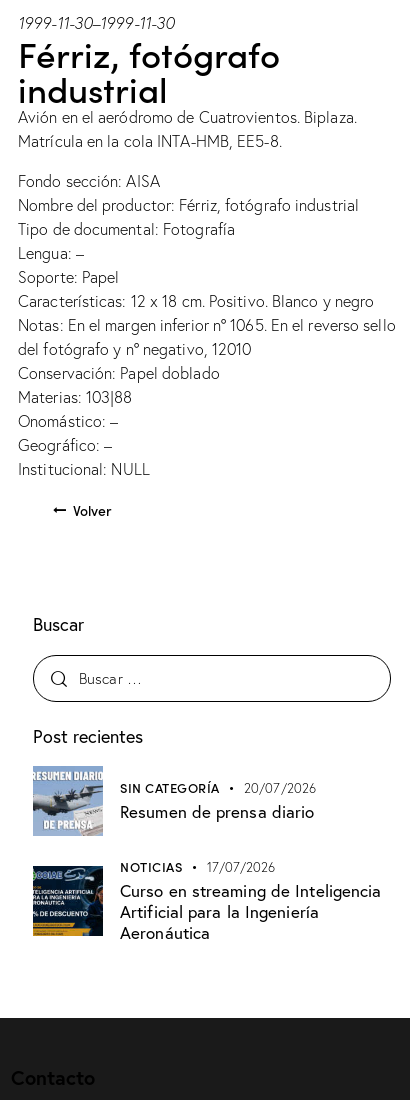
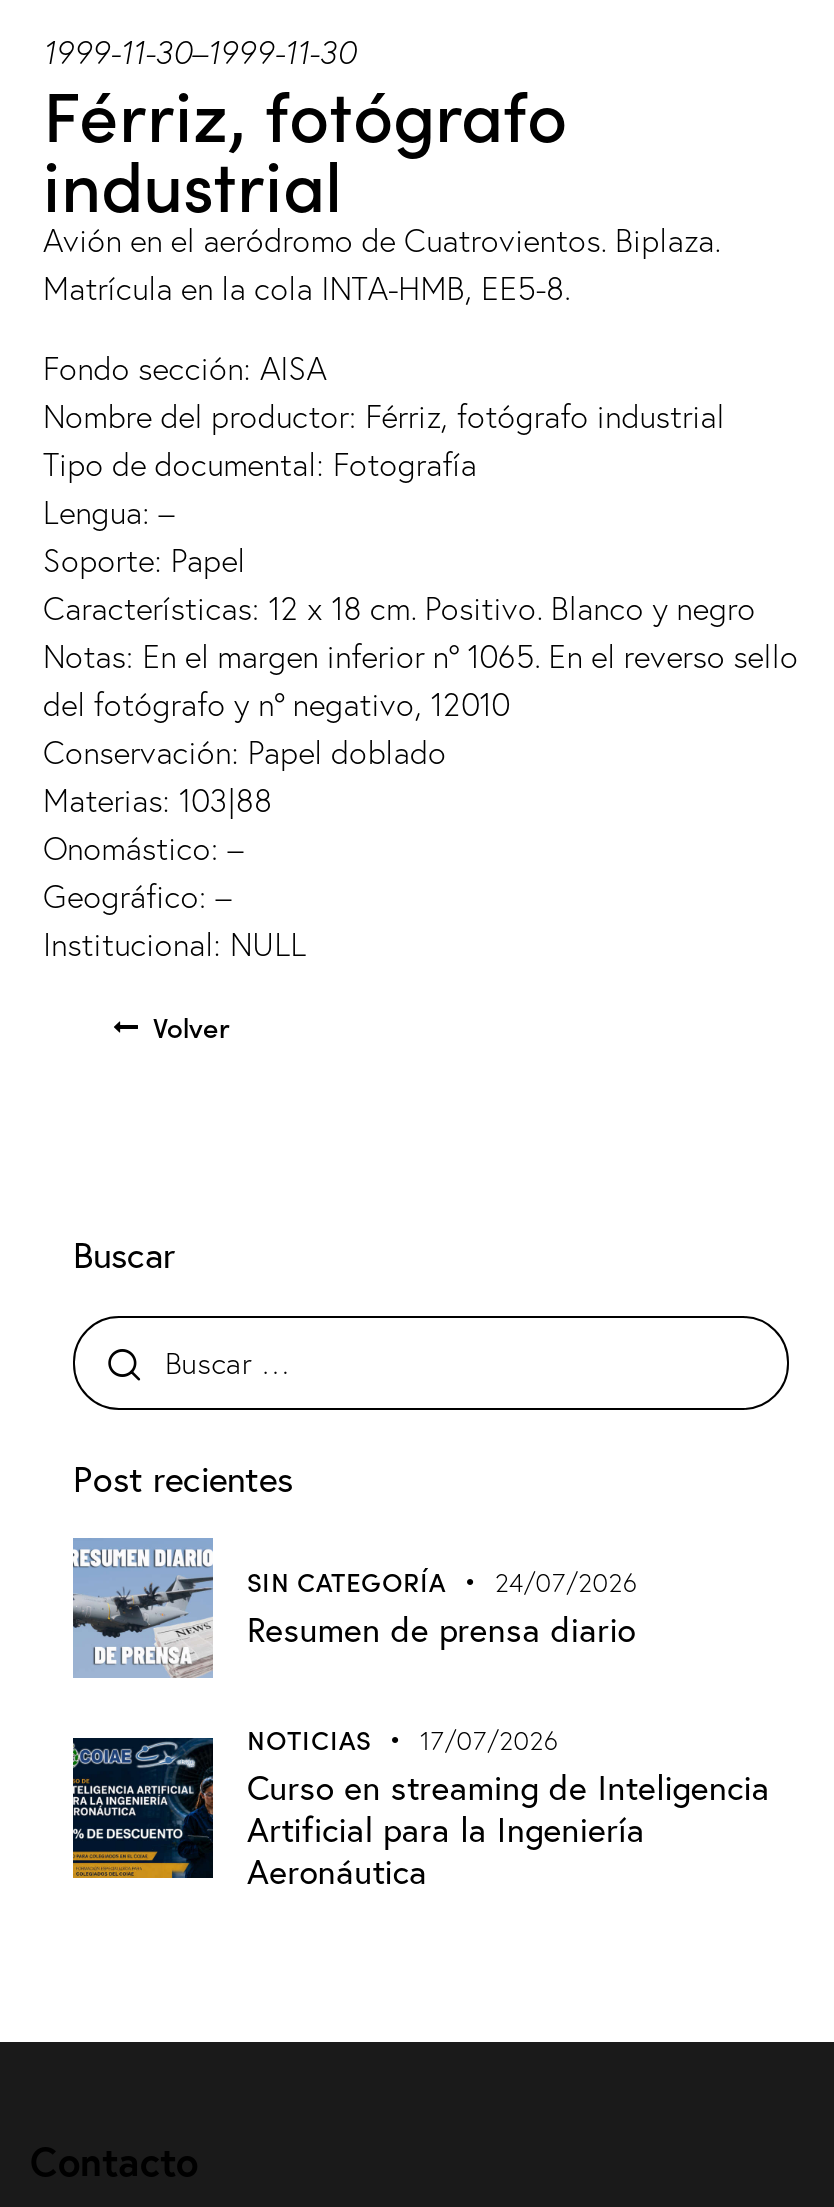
[120,778,316,797] SIN CATEGORÍA 20/07/2026 -> [247,1562,637,1600] SIN CATEGORÍA 24/07/2026

